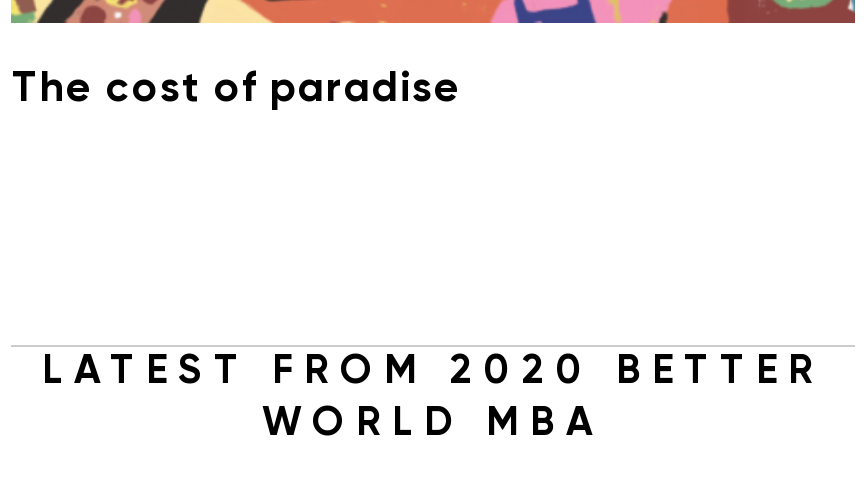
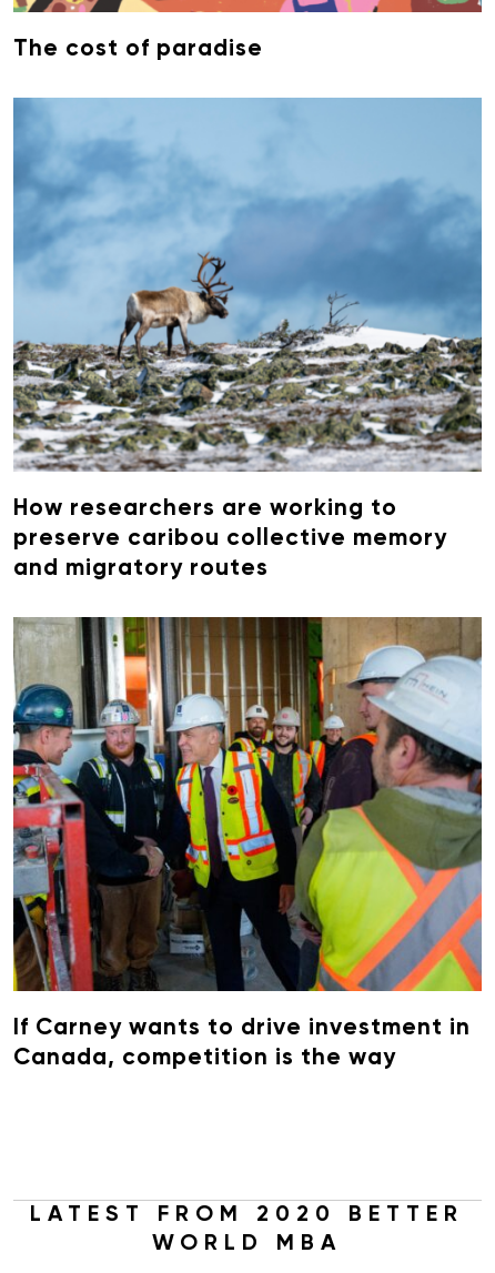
none -> [12,97,483,580] [image] | How researchers are working to | preserve caribou collective memory | and migratory routes
none -> [12,616,483,1070] [image] | If Carney wants to drive investment in | Canada, competition is the way

